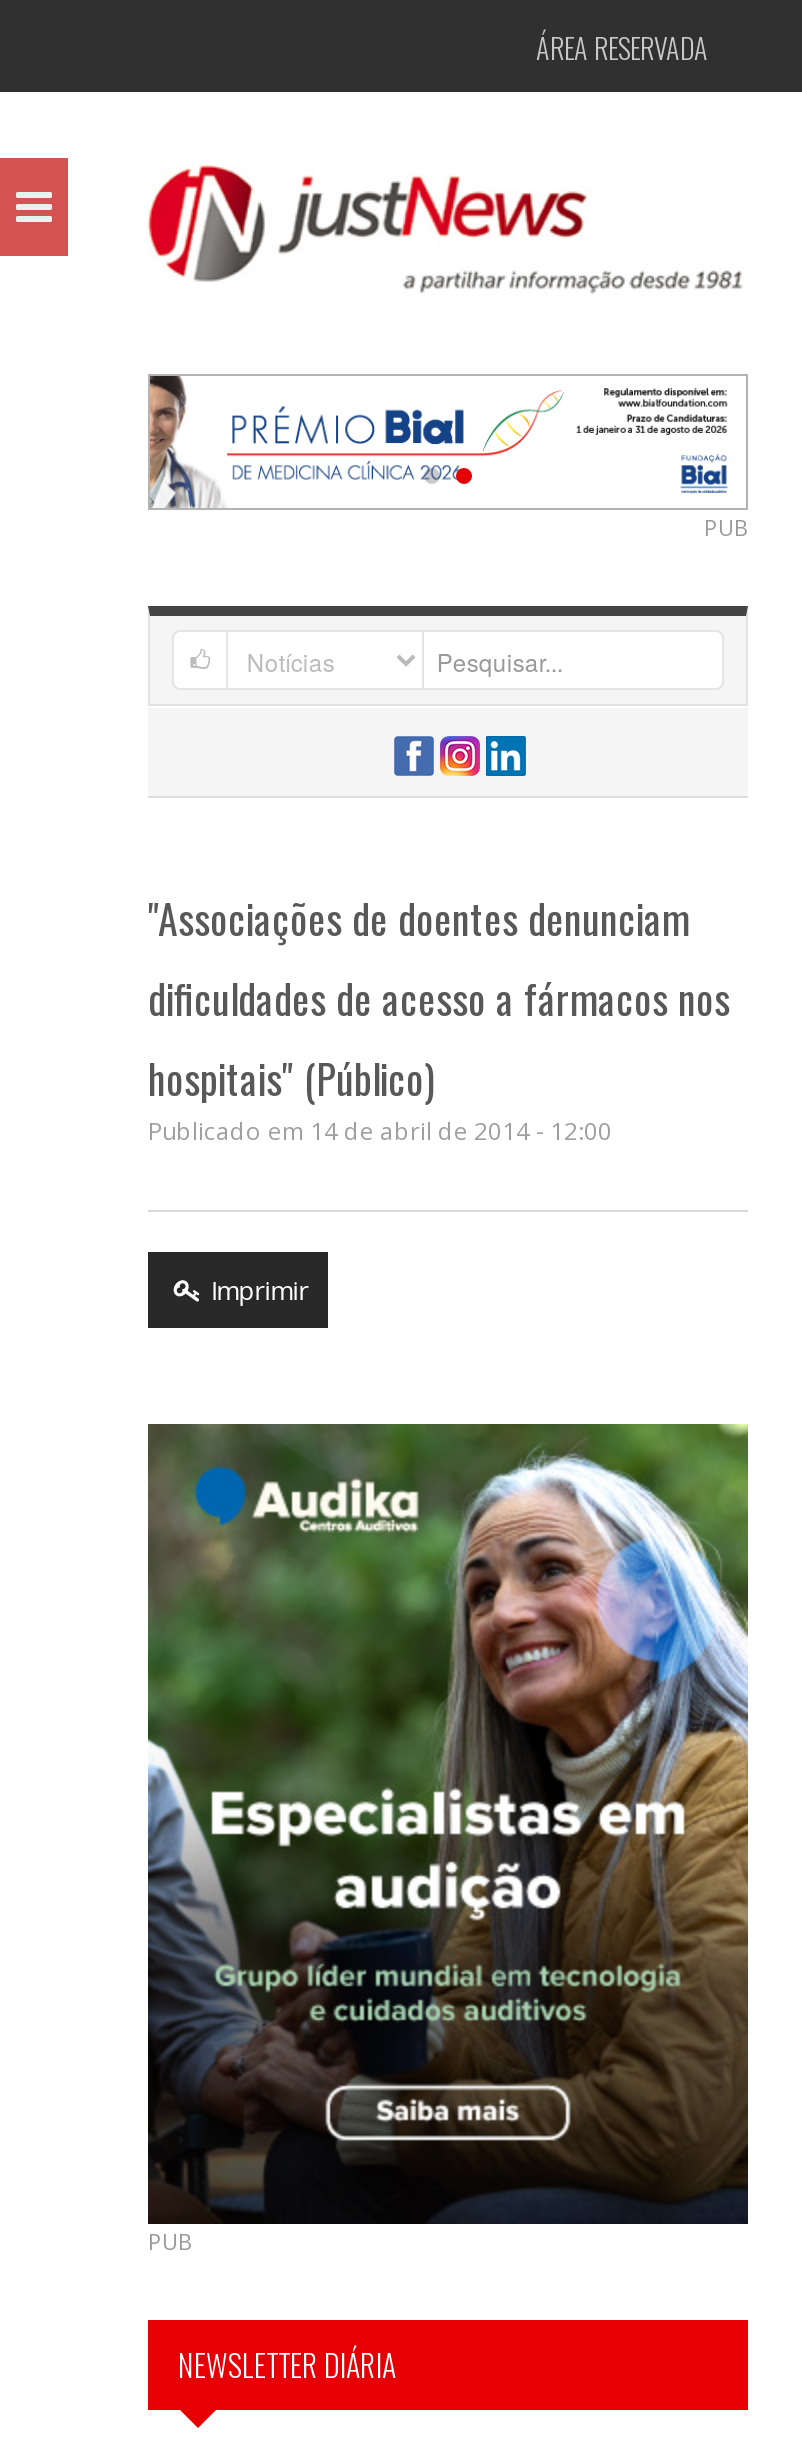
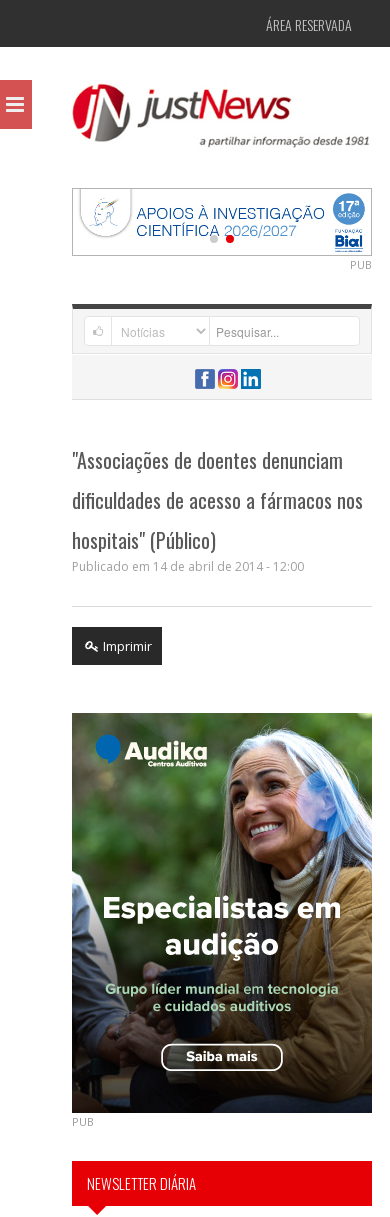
[148,374,734,510] [image] -> [73,189,366,255] [image]

